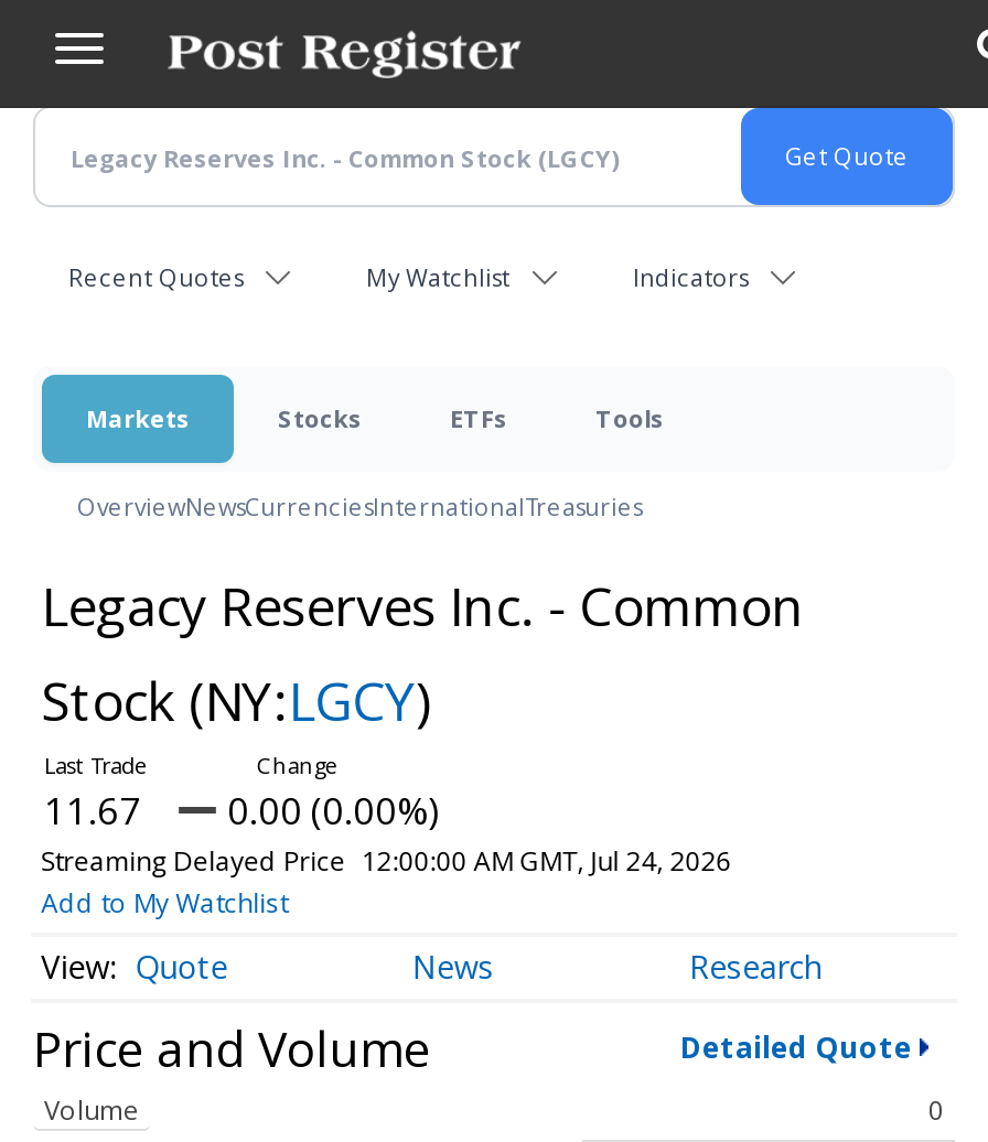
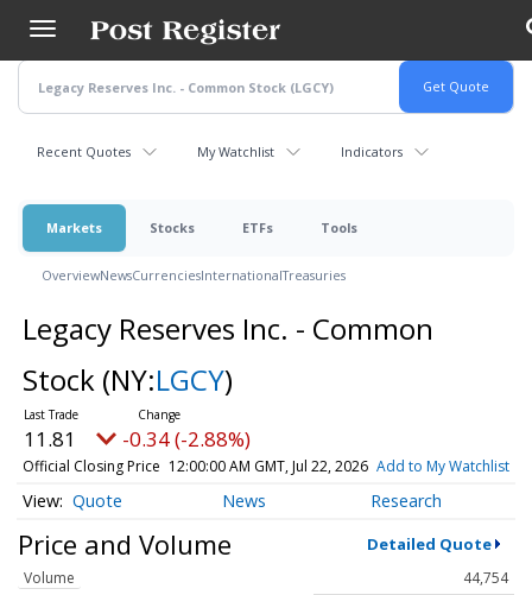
[41,785,732,922] 11.67 | 0.00 (0.00%) | Streaming Delayed Price 12:00:00 AM GMT, Jul 24, 2026 | Add to My Watchlist -> [22,425,509,476] 11.81 | -0.34 (-2.88%) | Official Closing Price 12:00:00 AM GMT, Jul 22, 2026 Add to My Watchlist
[928,1092,944,1130] 0 -> [463,568,508,588] 44,754

